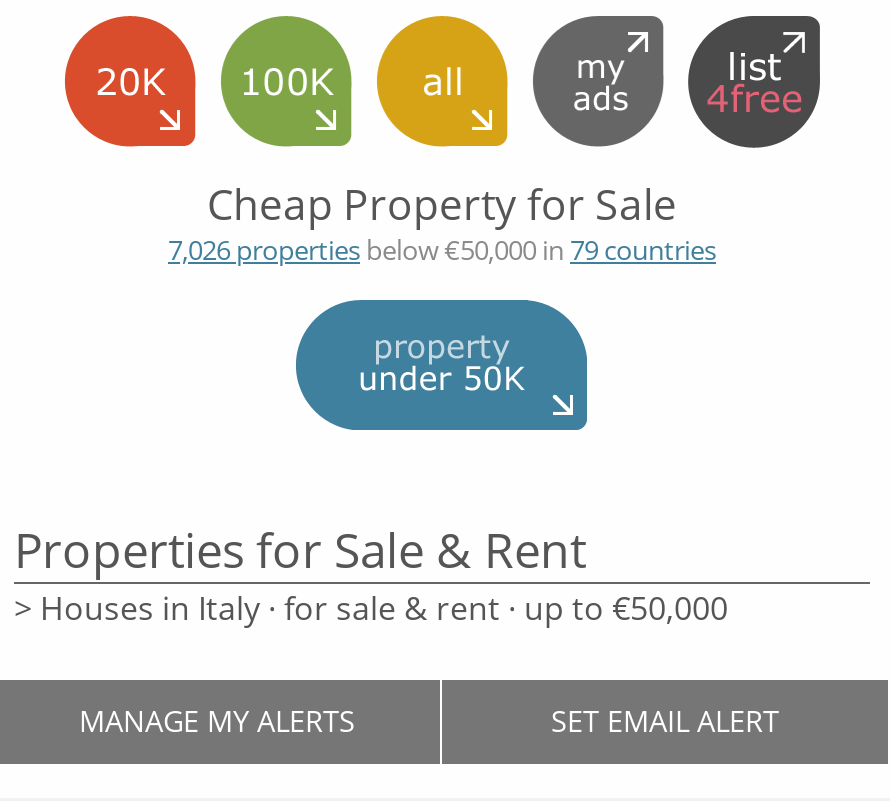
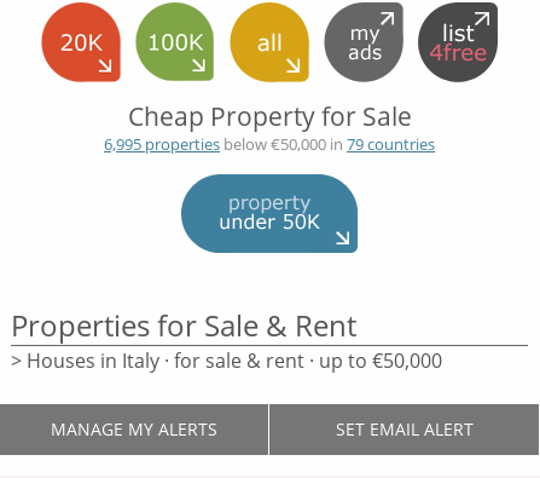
[168,232,716,268] 7,026 properties below €50,000 in 79 countries -> [104,133,435,155] 6,995 properties below €50,000 in 79 countries

